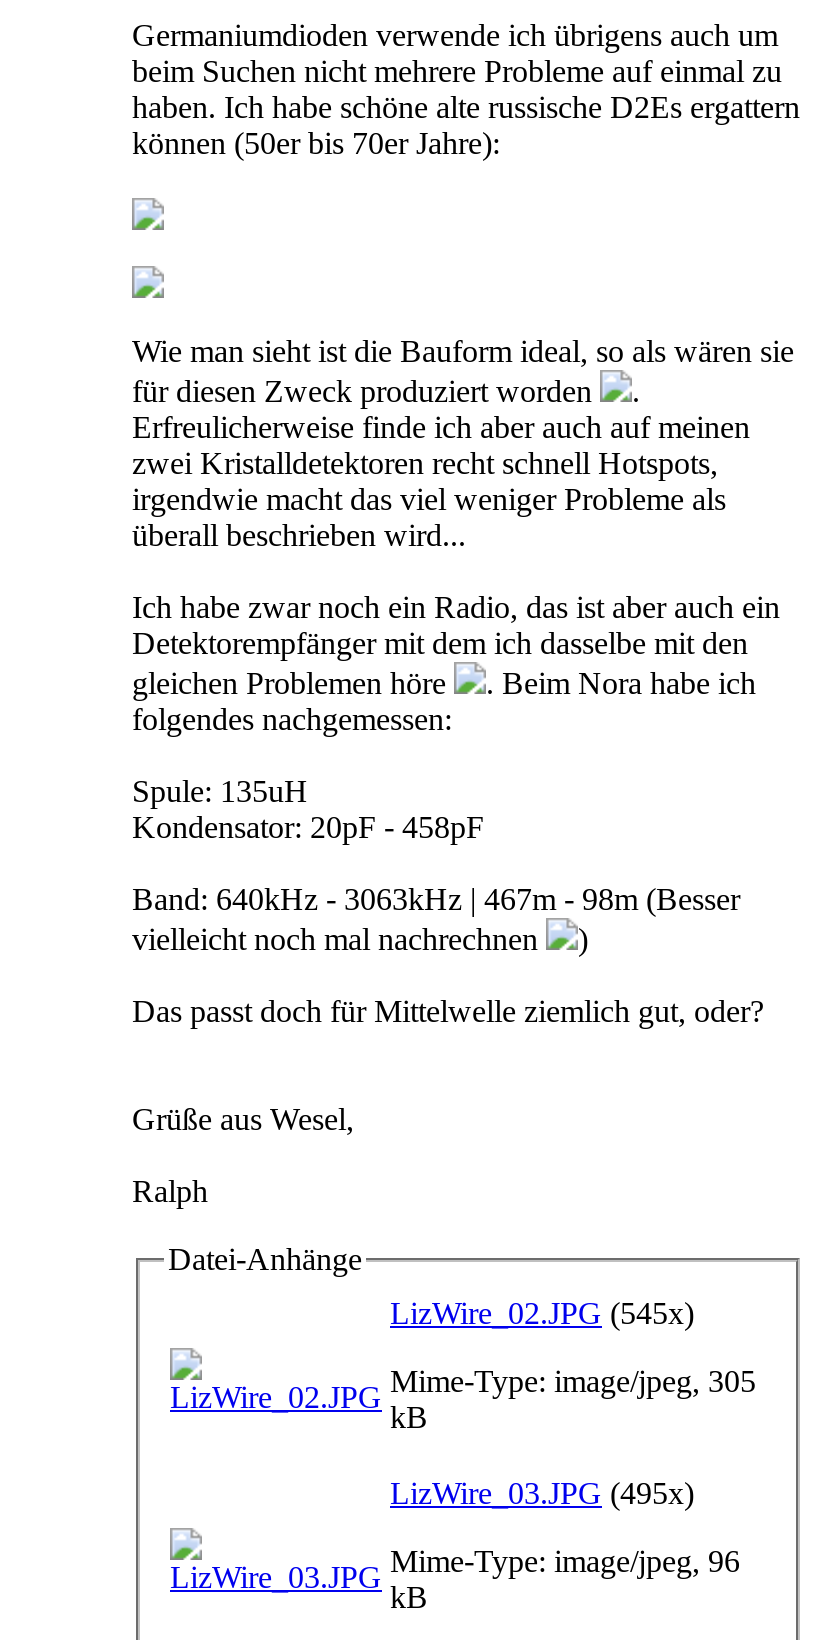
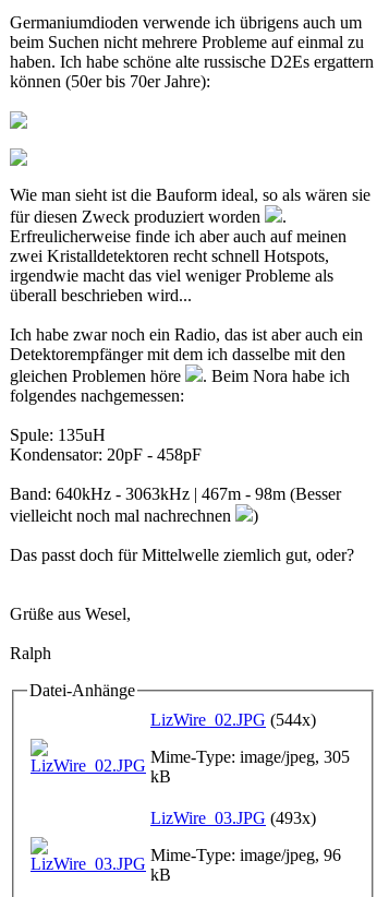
[390,1295,694,1329] LizWire_02.JPG (545x) -> [150,710,316,729] LizWire_02.JPG (544x)
[390,1475,694,1509] LizWire_03.JPG (495x) -> [150,808,316,827] LizWire_03.JPG (493x)

